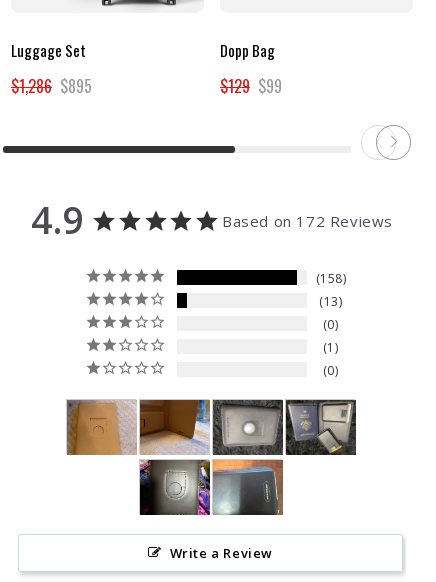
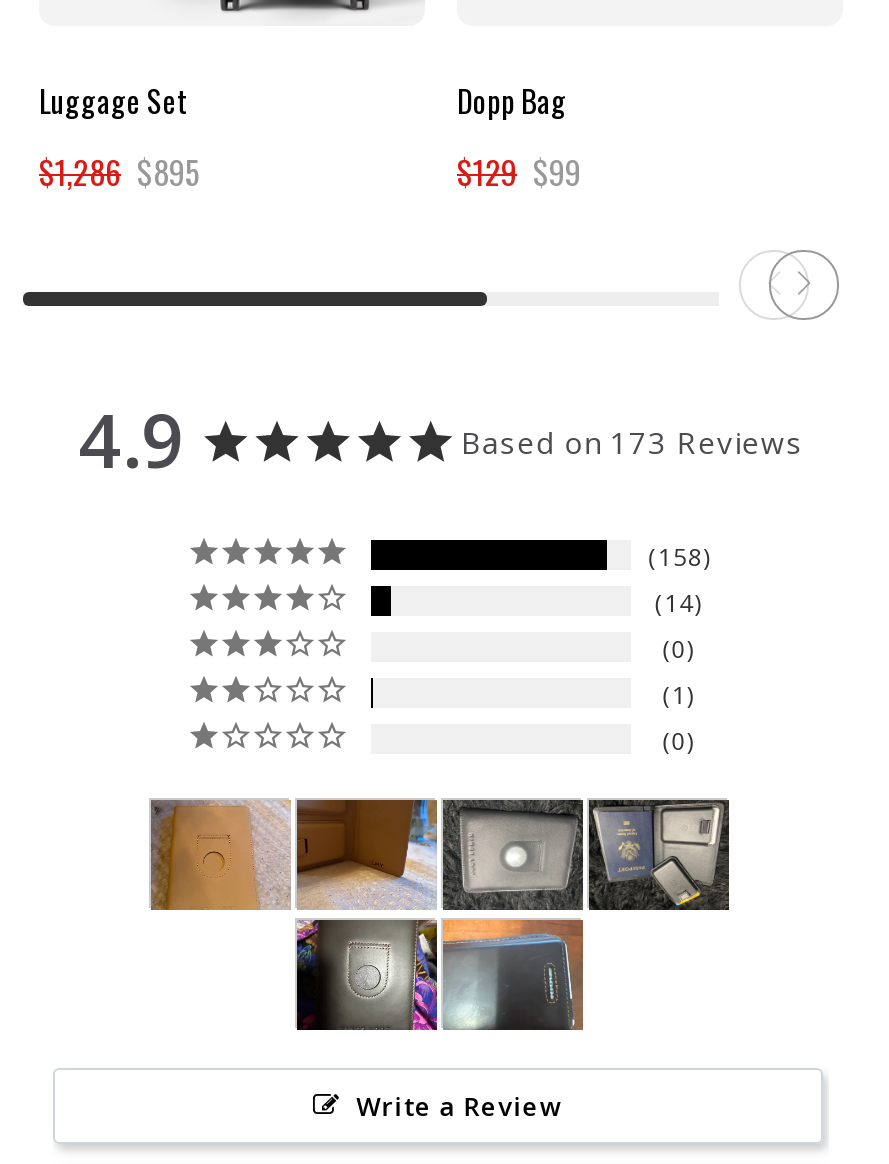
[222,211,393,231] Based on 172 Reviews -> [461,423,803,463] Based on 173 Reviews
[323,293,339,310] 13 -> [664,587,694,621] 14

